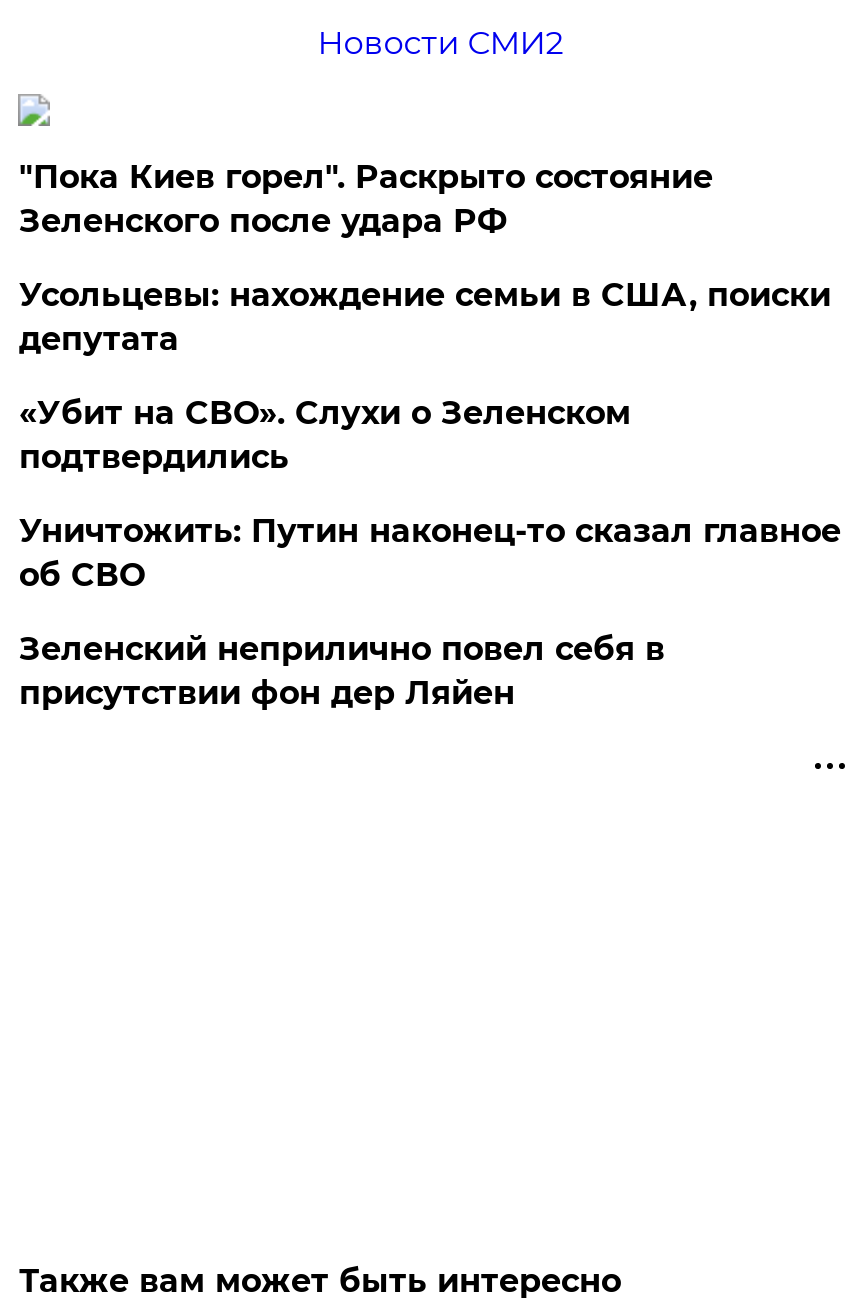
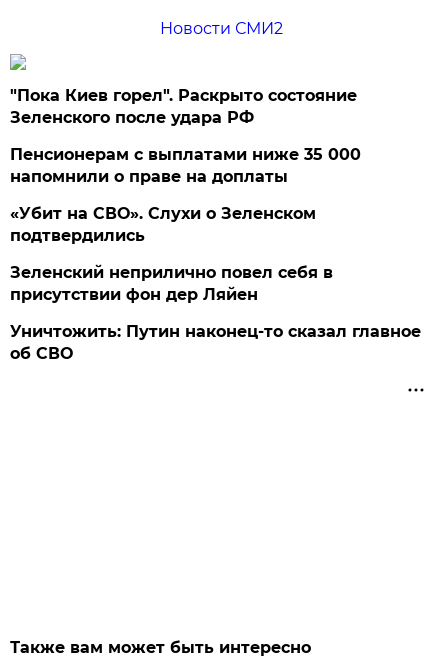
[19,276,831,358] Усольцевы: нахождение семьи в США, поиски | депутата -> [10,145,361,186] Пенсионерам с выплатами ниже 35 000 | напомнили о праве на доплаты
moved [19,512,841,594] -> [10,322,421,363]: Уничтожить: Путин наконец-то сказал главное | об СВО
moved [19,630,665,712] -> [10,263,333,304]: Зеленский неприлично повел cебя в | присутствии фон дер Ляйен

